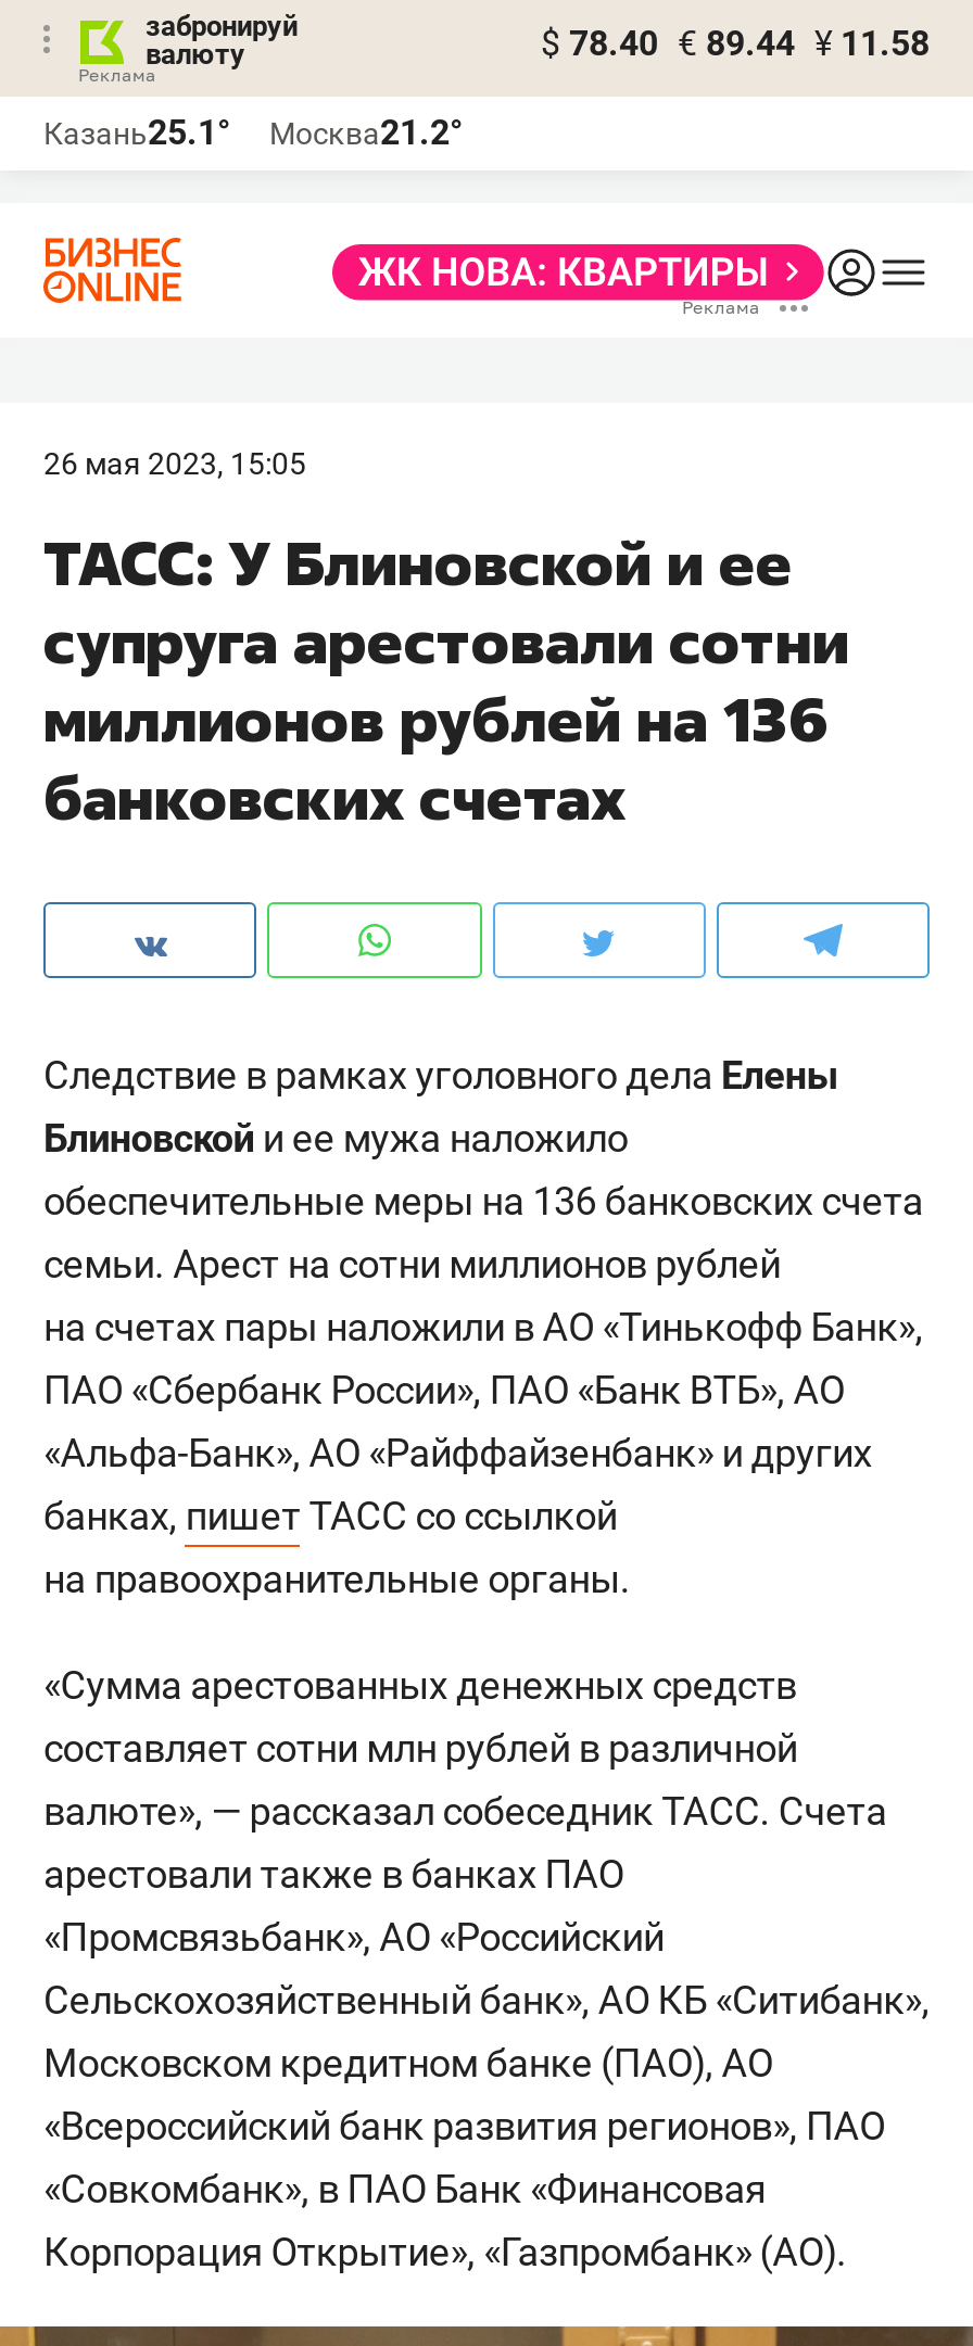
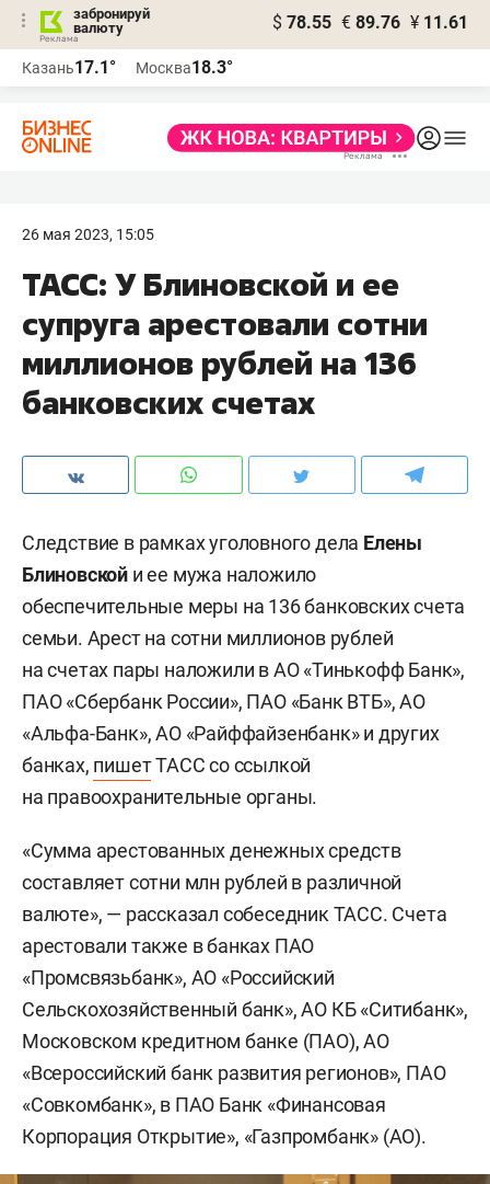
[541,23,930,64] $ 78.40 € 89.44 ¥ 11.58 -> [272,12,468,33] $ 78.55 € 89.76 ¥ 11.61
[43,112,230,153] Казань25.1° -> [22,57,116,78] Казань17.1°
[269,112,463,153] Москва21.2° -> [136,57,233,78] Москва18.3°

